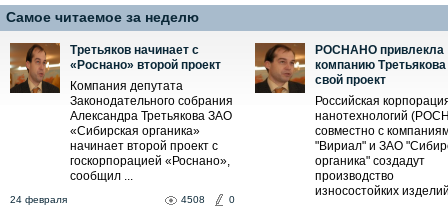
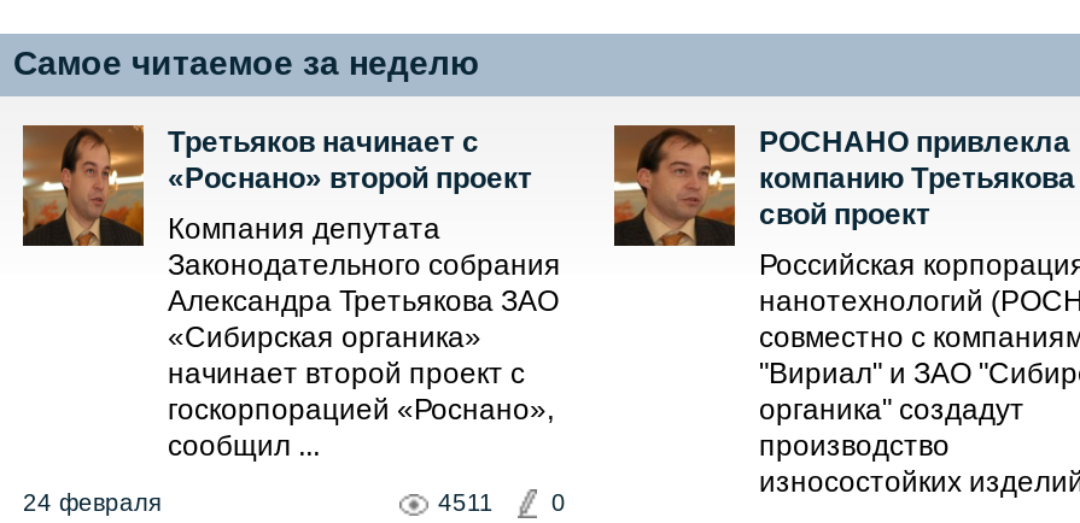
[181,194,205,205] 4508 -> [438,489,494,516] 4511

